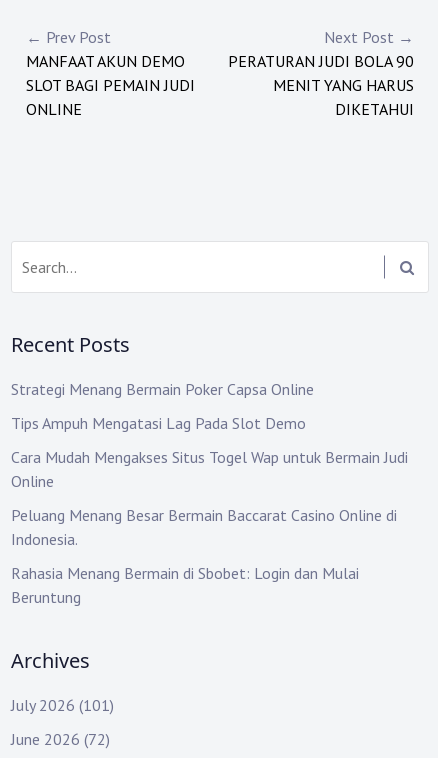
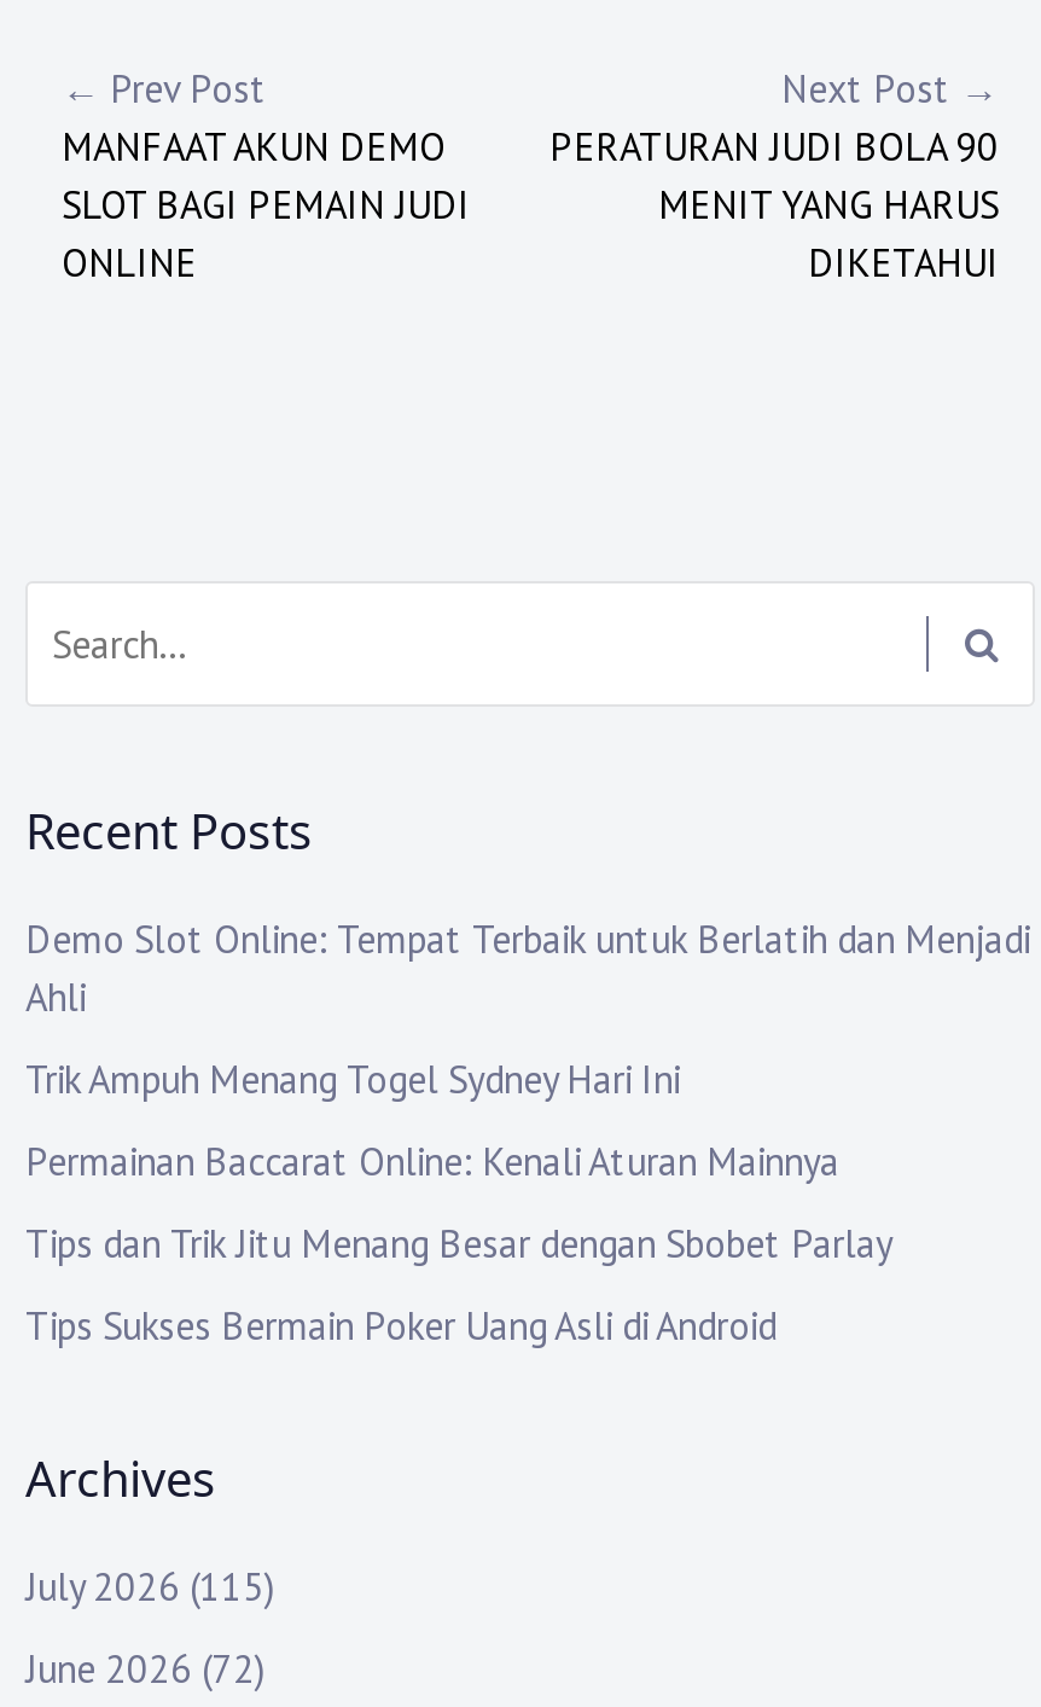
[11,379,314,399] Strategi Menang Bermain Poker Capsa Online -> [25,915,1030,1022] Demo Slot Online: Tempat Terbaik untuk Berlatih dan Menjadi | Ahli
[11,413,306,433] Tips Ampuh Mengatasi Lag Pada Slot Demo -> [25,1056,680,1104] Trik Ampuh Menang Togel Sydney Hari Ini
[11,447,408,491] Cara Mudah Mengakses Situs Togel Wap untuk Bermain Judi | Online -> [25,1138,839,1186] Permainan Baccarat Online: Kenali Aturan Mainnya
[11,505,397,549] Peluang Menang Besar Bermain Baccarat Casino Online di | Indonesia. -> [25,1220,892,1268] Tips dan Trik Jitu Menang Besar dengan Sbobet Parlay
[11,563,359,607] Rahasia Menang Bermain di Sbobet: Login dan Mulai | Beruntung -> [25,1302,777,1350] Tips Sukses Bermain Poker Uang Asli di Android
[11,695,114,715] July 2026 (101) -> [25,1563,274,1611] July 2026 (115)

